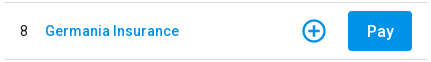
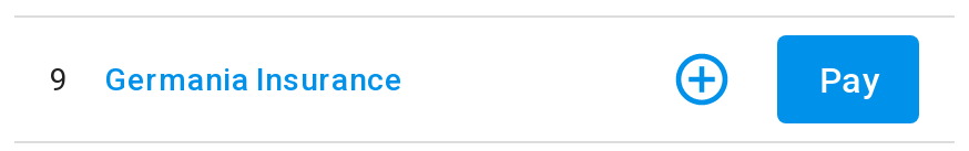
[20,22,179,38] 8 Germania Insurance -> [50,61,402,96] 9 Germania Insurance

